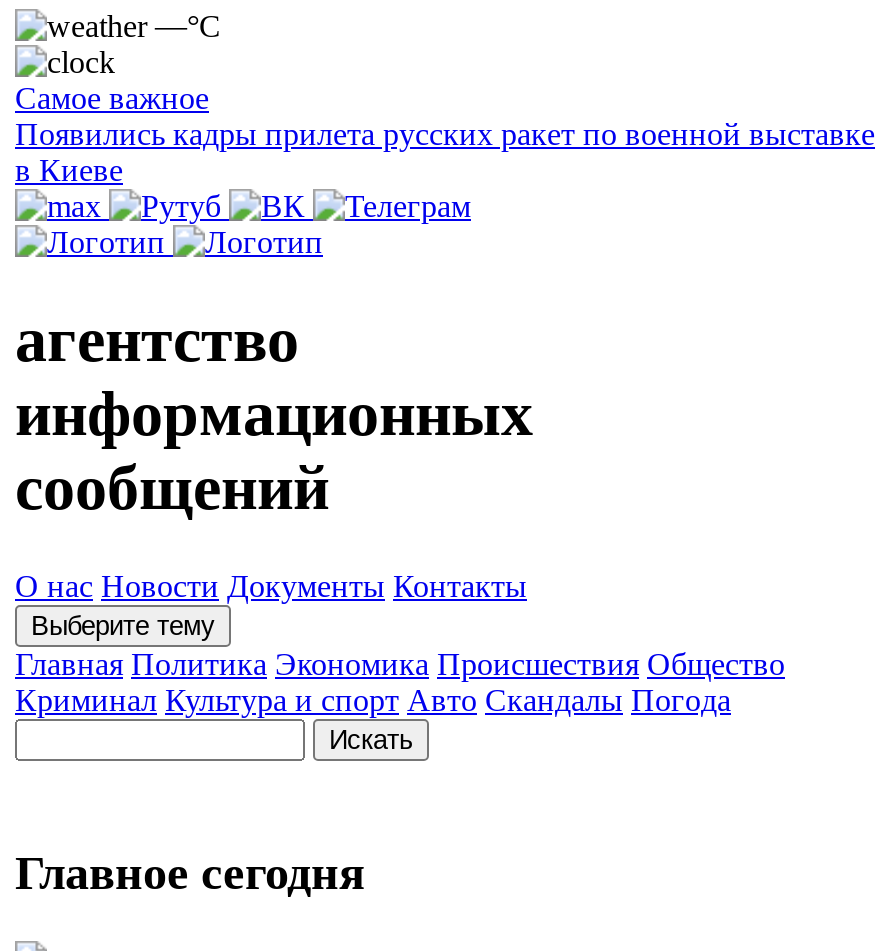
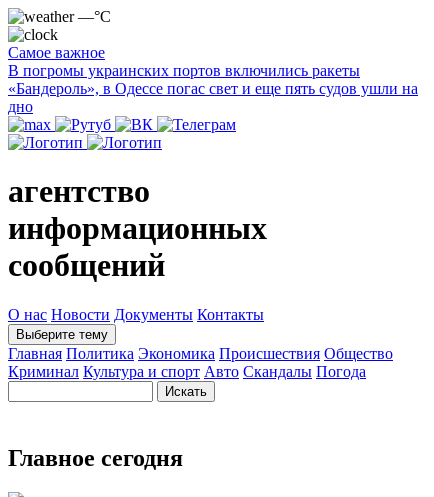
[15,117,875,187] Появились кадры прилета русских ракет по военной выставке | в Киеве -> [8,62,418,115] В погромы украинских портов включились ракеты | «Бандероль», в Одессе погас свет и еще пять судов ушли на | дно

